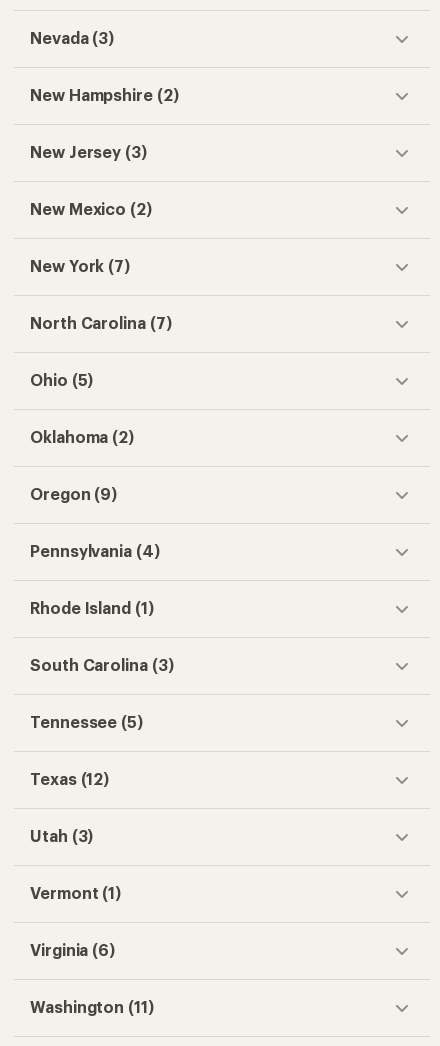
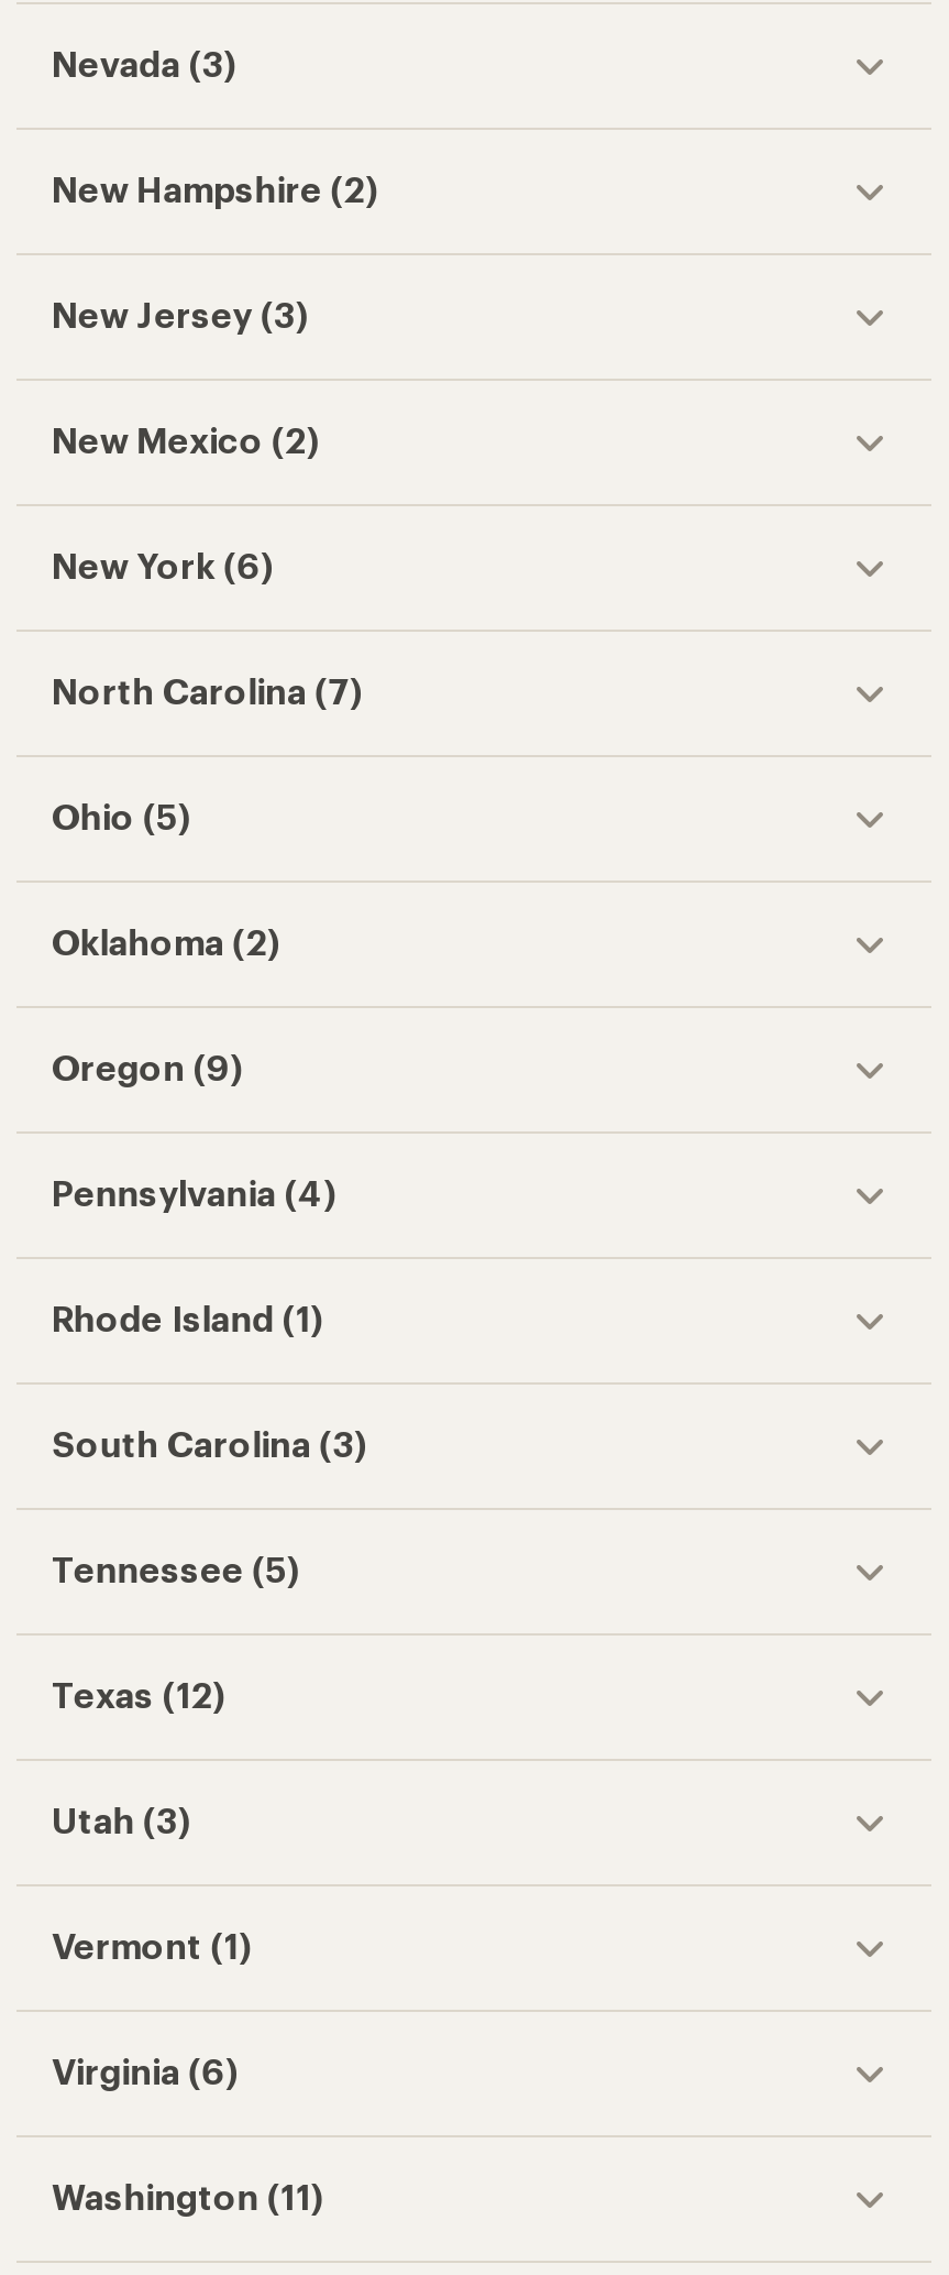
[30,256,130,275] New York (7) -> [52,543,274,585] New York (6)

